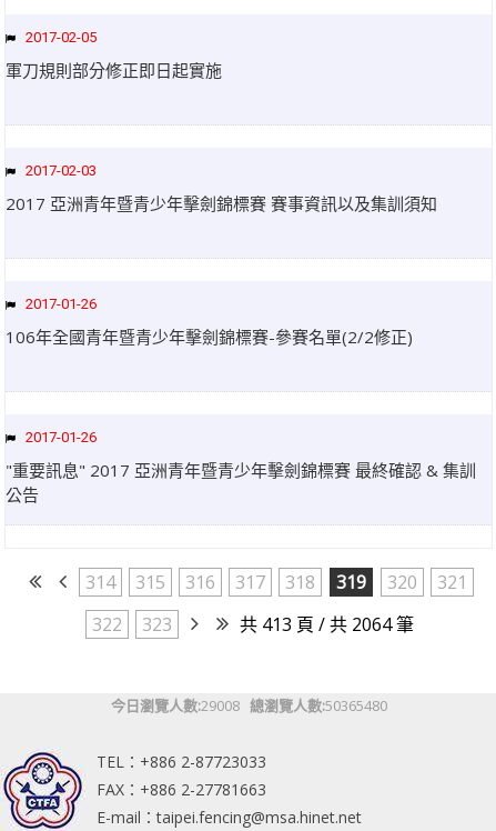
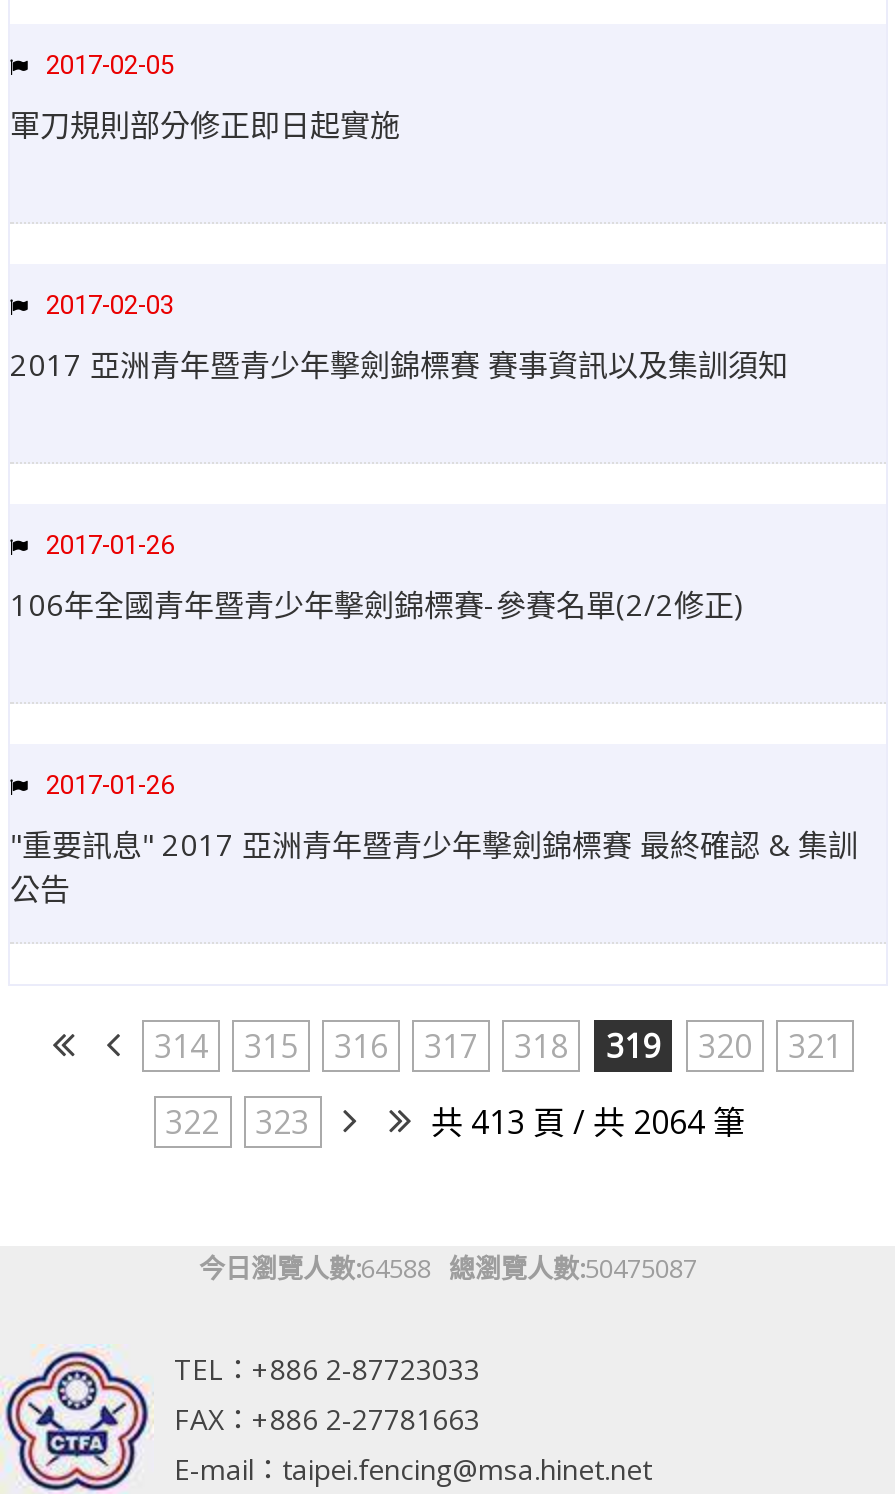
[110,695,387,715] 今日瀏覽人數:29008總瀏覽人數:50365480 -> [199,1250,697,1286] 今日瀏覽人數:64588總瀏覽人數:50475087

